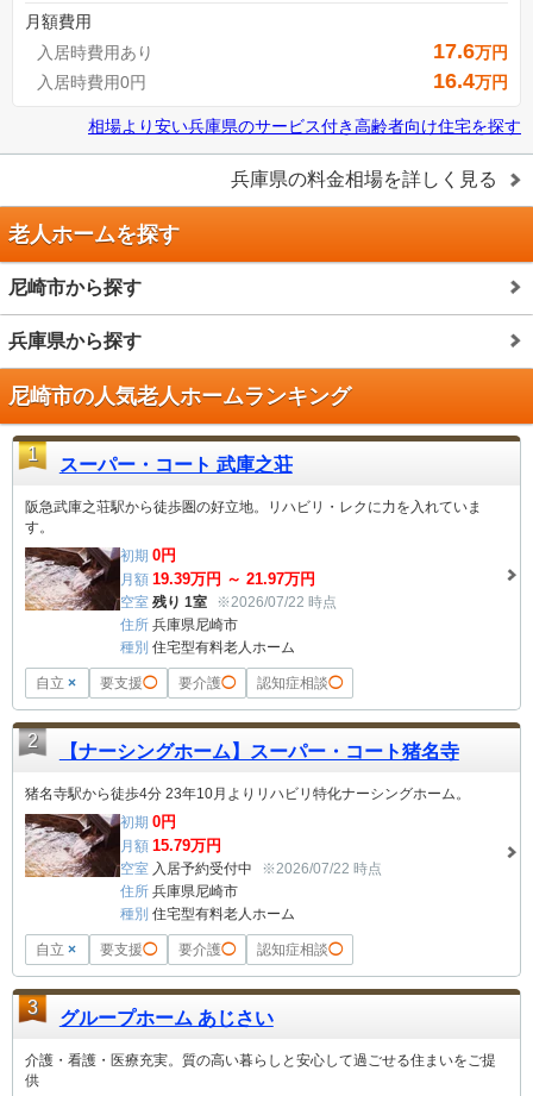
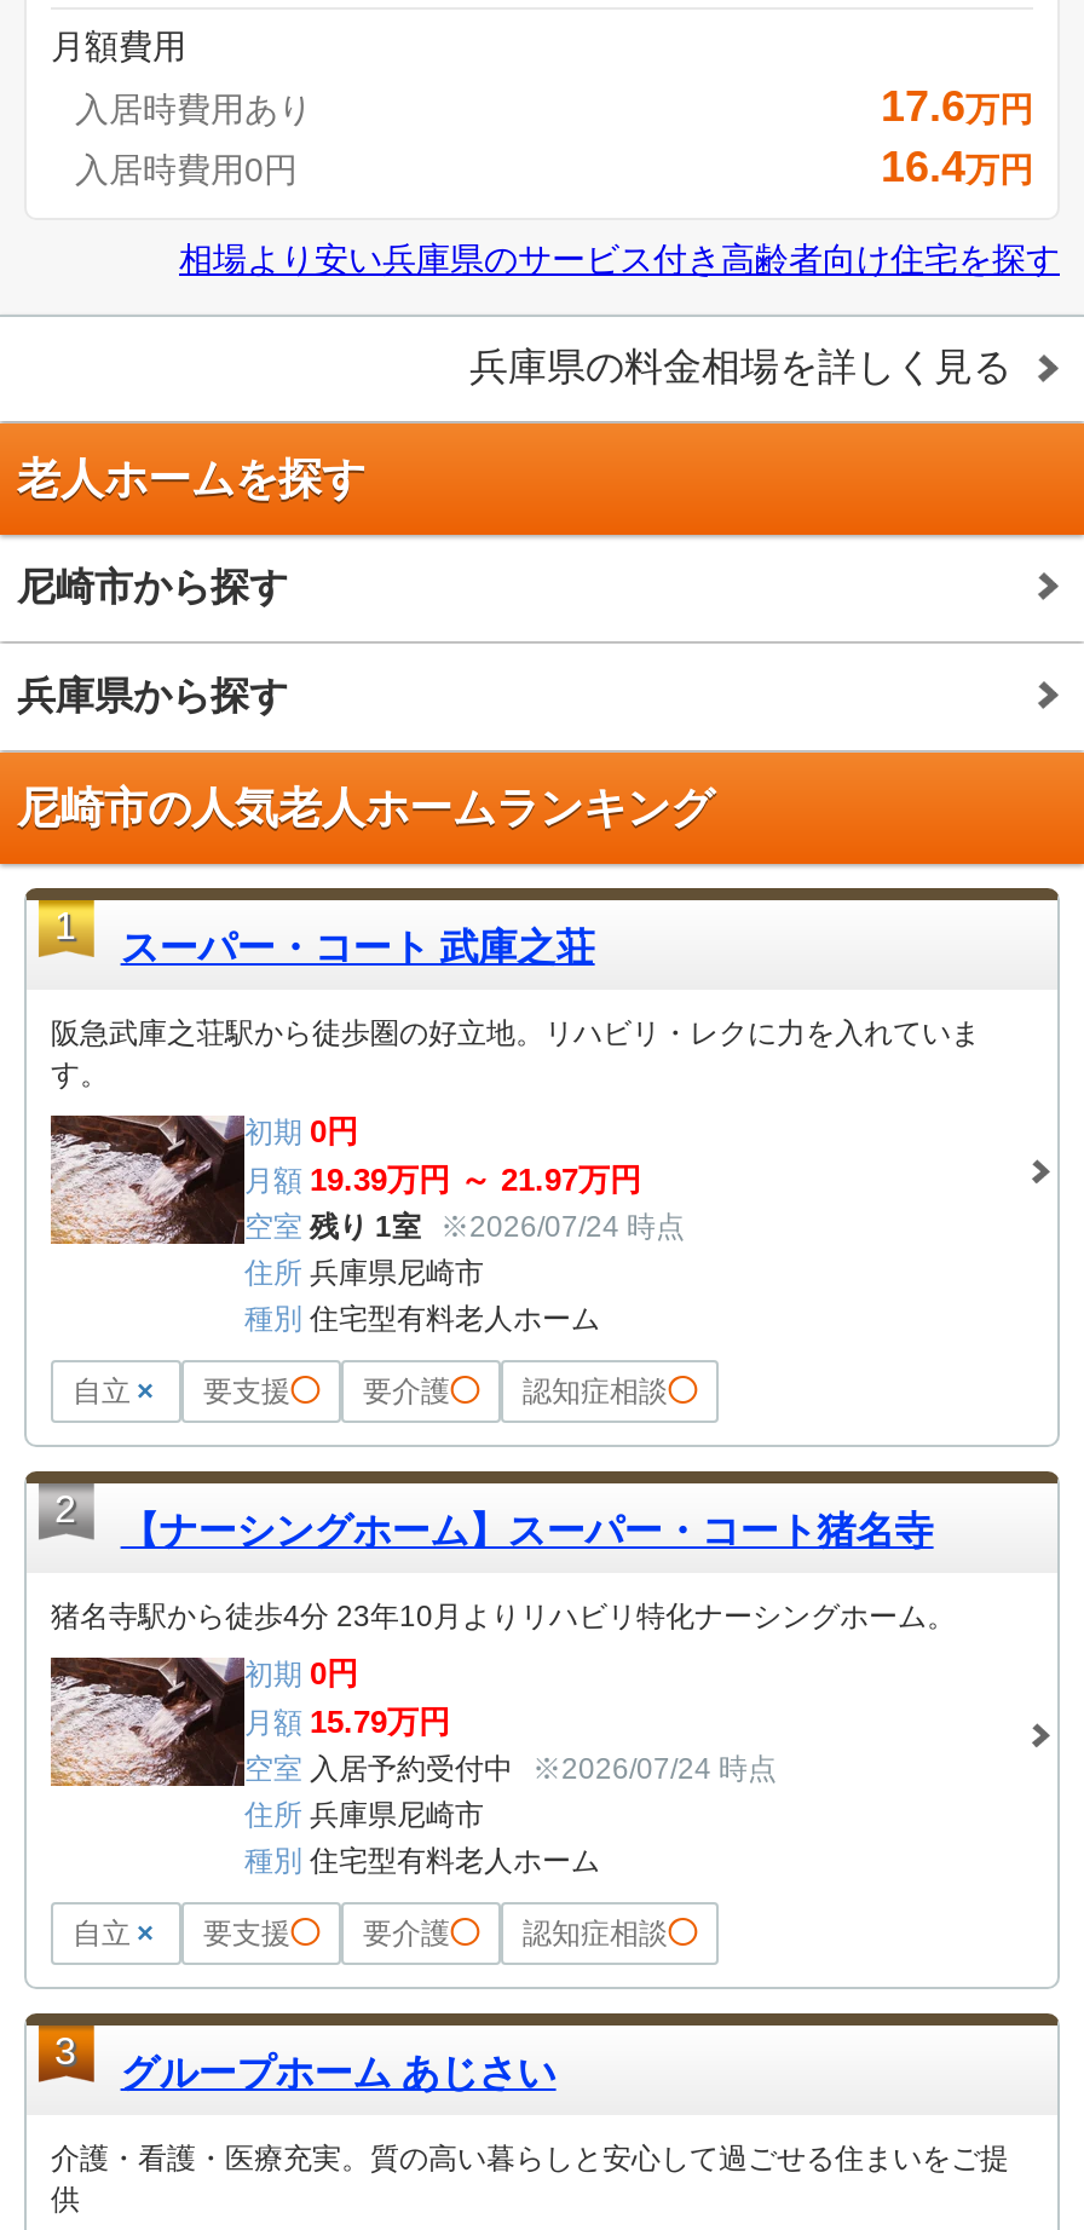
[120,593,337,610] 空室 残り 1室 ※2026/07/22 時点 -> [244,1209,685,1243] 空室 残り 1室 ※2026/07/24 時点
[120,860,382,877] 空室 入居予約受付中 ※2026/07/22 時点 -> [244,1751,777,1785] 空室 入居予約受付中 ※2026/07/24 時点

